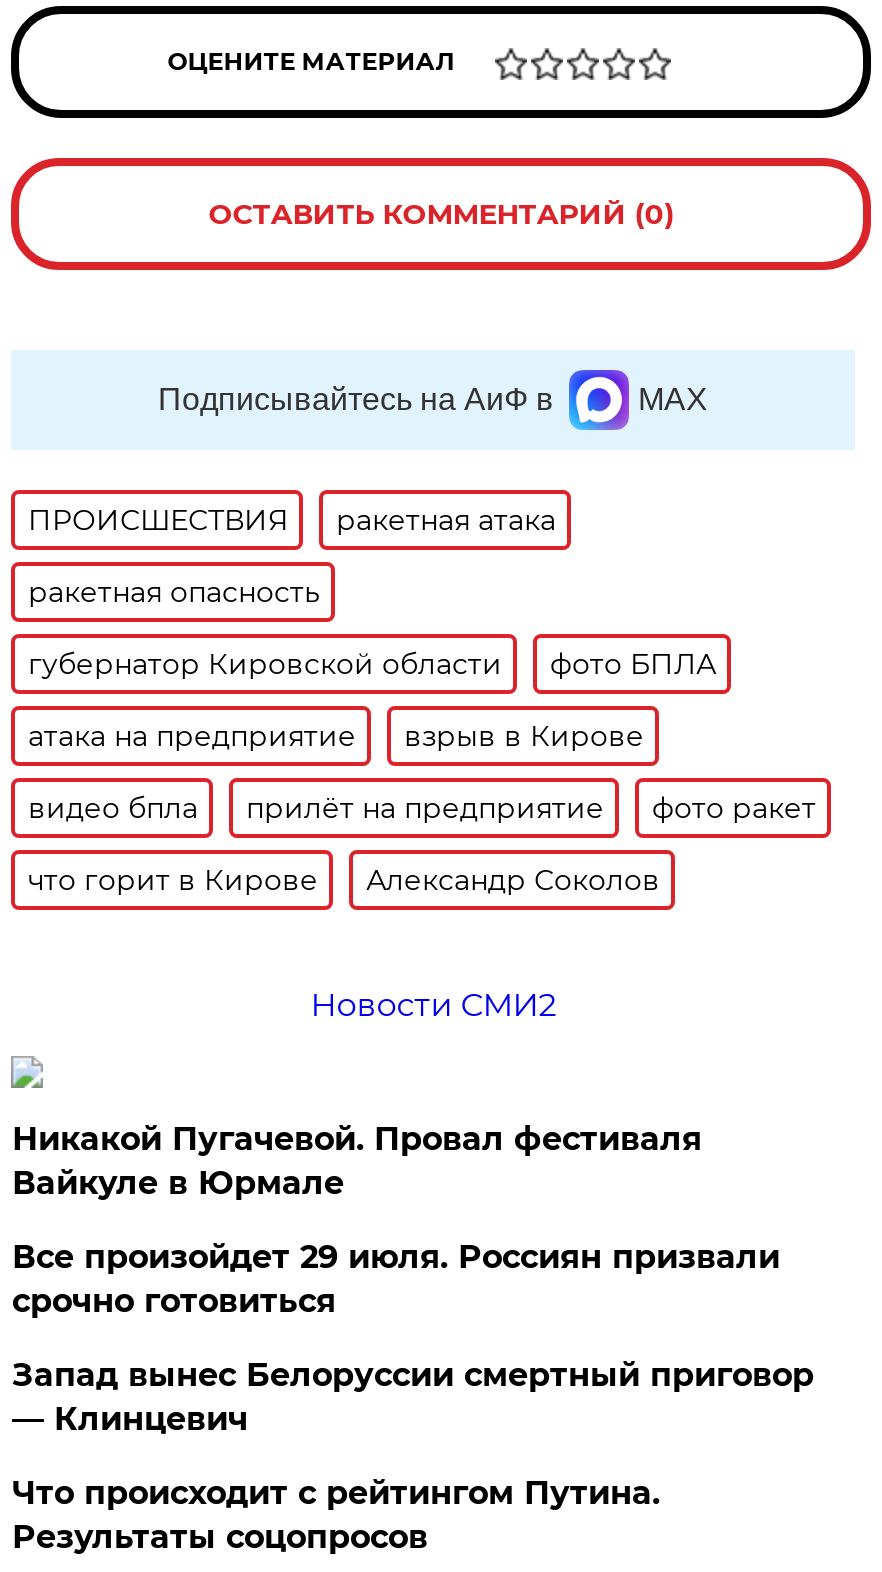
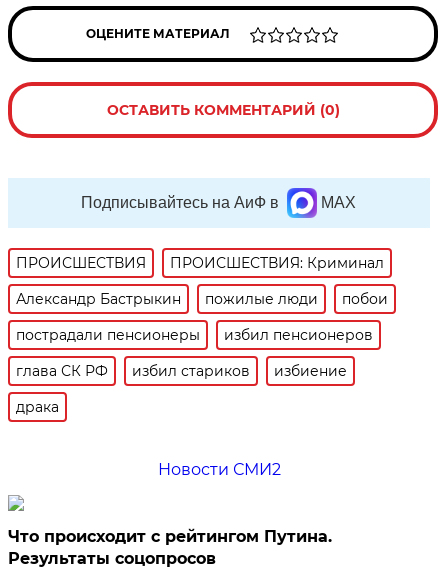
[28,502,816,898] ракетная атака | ракетная опасность | губернатор Кировской области | фото БПЛА | атака на предприятие | взрыв в Кирове | видео бпла | прилёт на предприятие | фото ракет | что горит в Кирове | Александр Соколов -> [16,254,388,416] ПРОИСШЕСТВИЯ: Криминал | Александр Бастрыкин | пожилые люди | побои | пострадали пенсионеры | избил пенсионеров | глава СК РФ | избил стариков | избиение | драка
[12,1120,814,1438] Никакой Пугачевой. Провал фестиваля | Вайкуле в Юрмале | Все произойдет 29 июля. Россиян призвали | срочно готовиться | Запад вынес Белоруссии смертный приговор | — Клинцевич -> none

